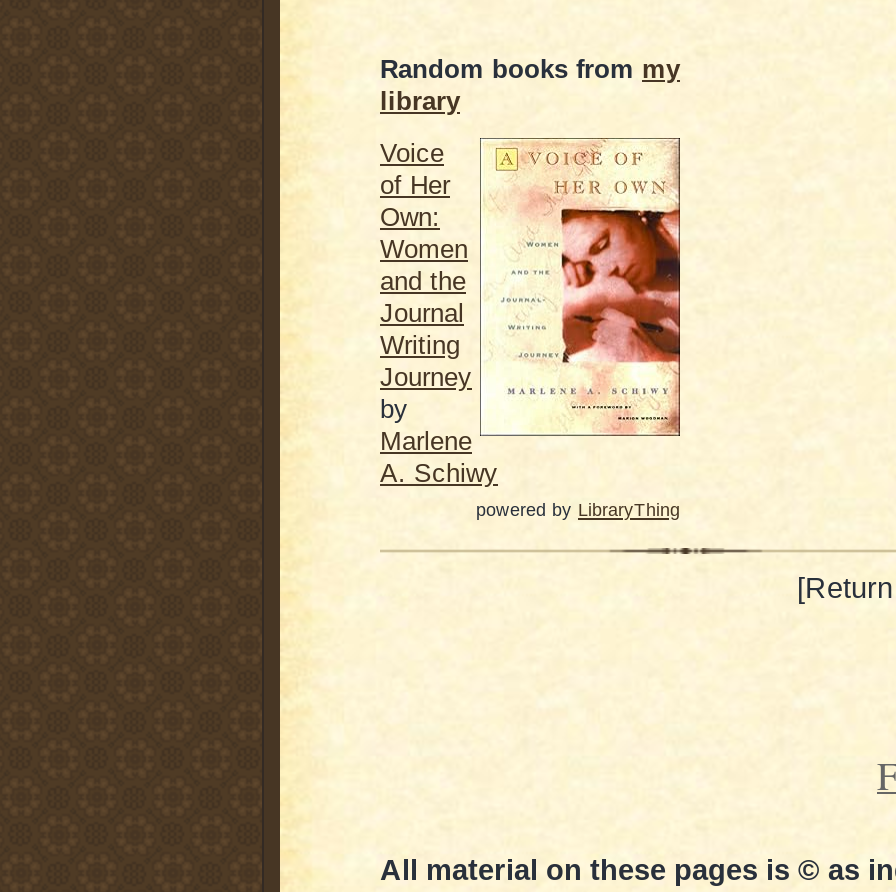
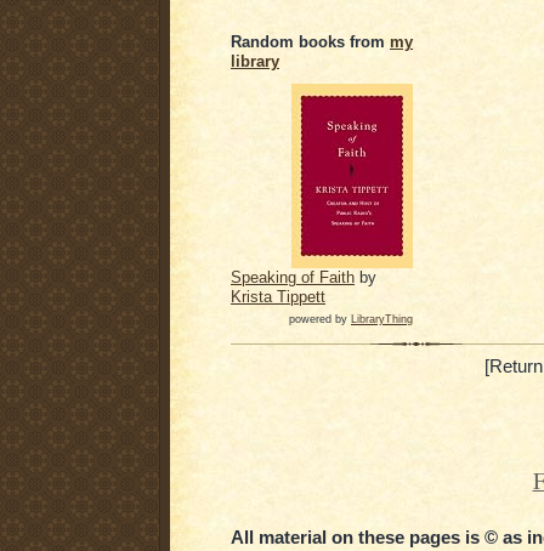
[380,137,682,487] [image] | Voice | of Her | Own: | Women | and the | Journal | Writing | Journey | by | Marlene | A. Schiwy -> [231,84,413,305] [image] | Speaking of Faith by | Krista Tippett

